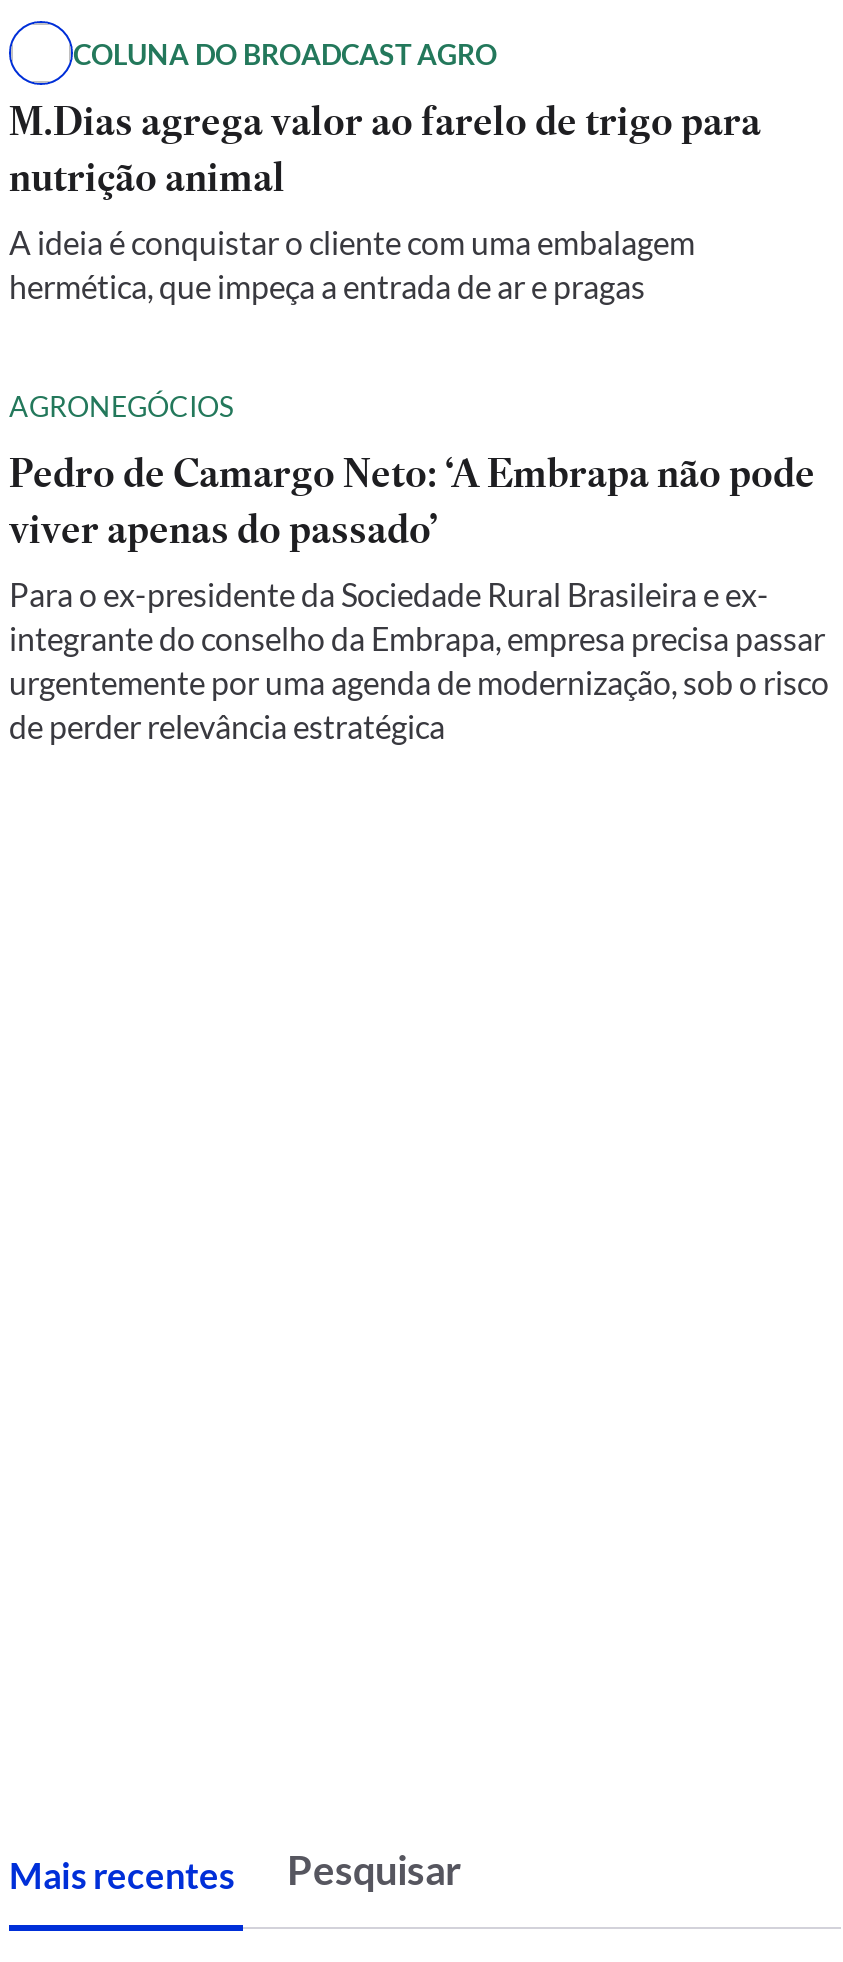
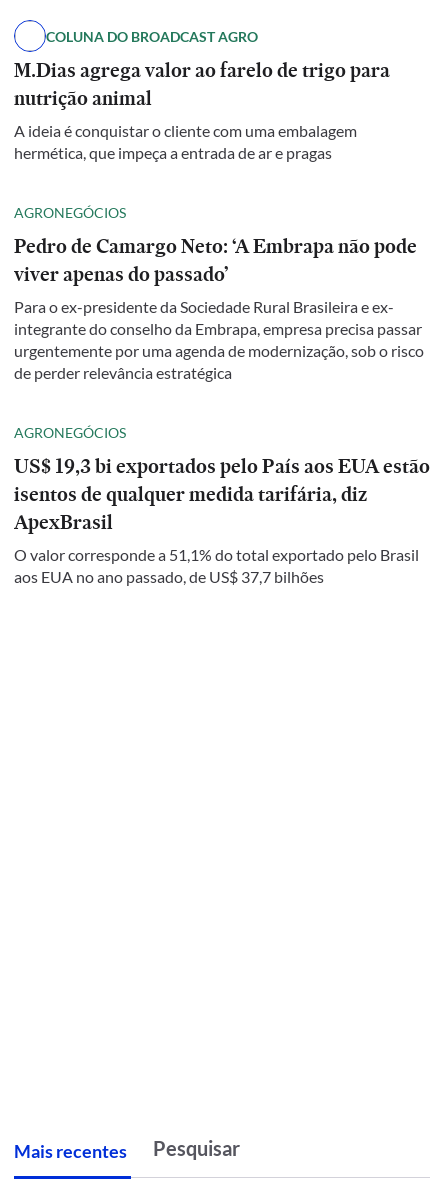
none -> [14,423,430,586] AGRONEGÓCIOS | US$ 19,3 bi exportados pelo País aos EUA estão | isentos de qualquer medida tarifária, diz | ApexBrasil | O valor corresponde a 51,1% do total exportado pelo Brasil | aos EUA no ano passado, de US$ 37,7 bilhões

